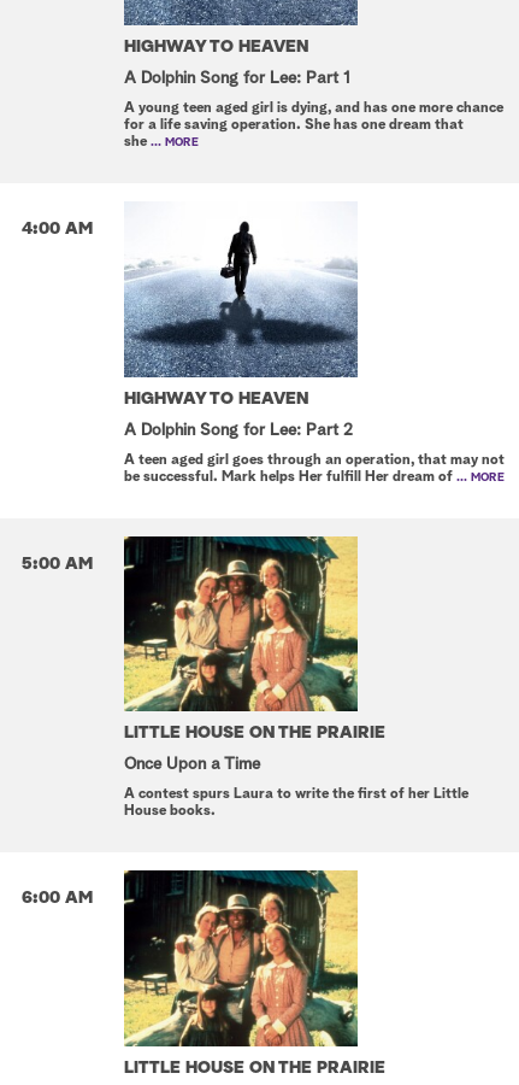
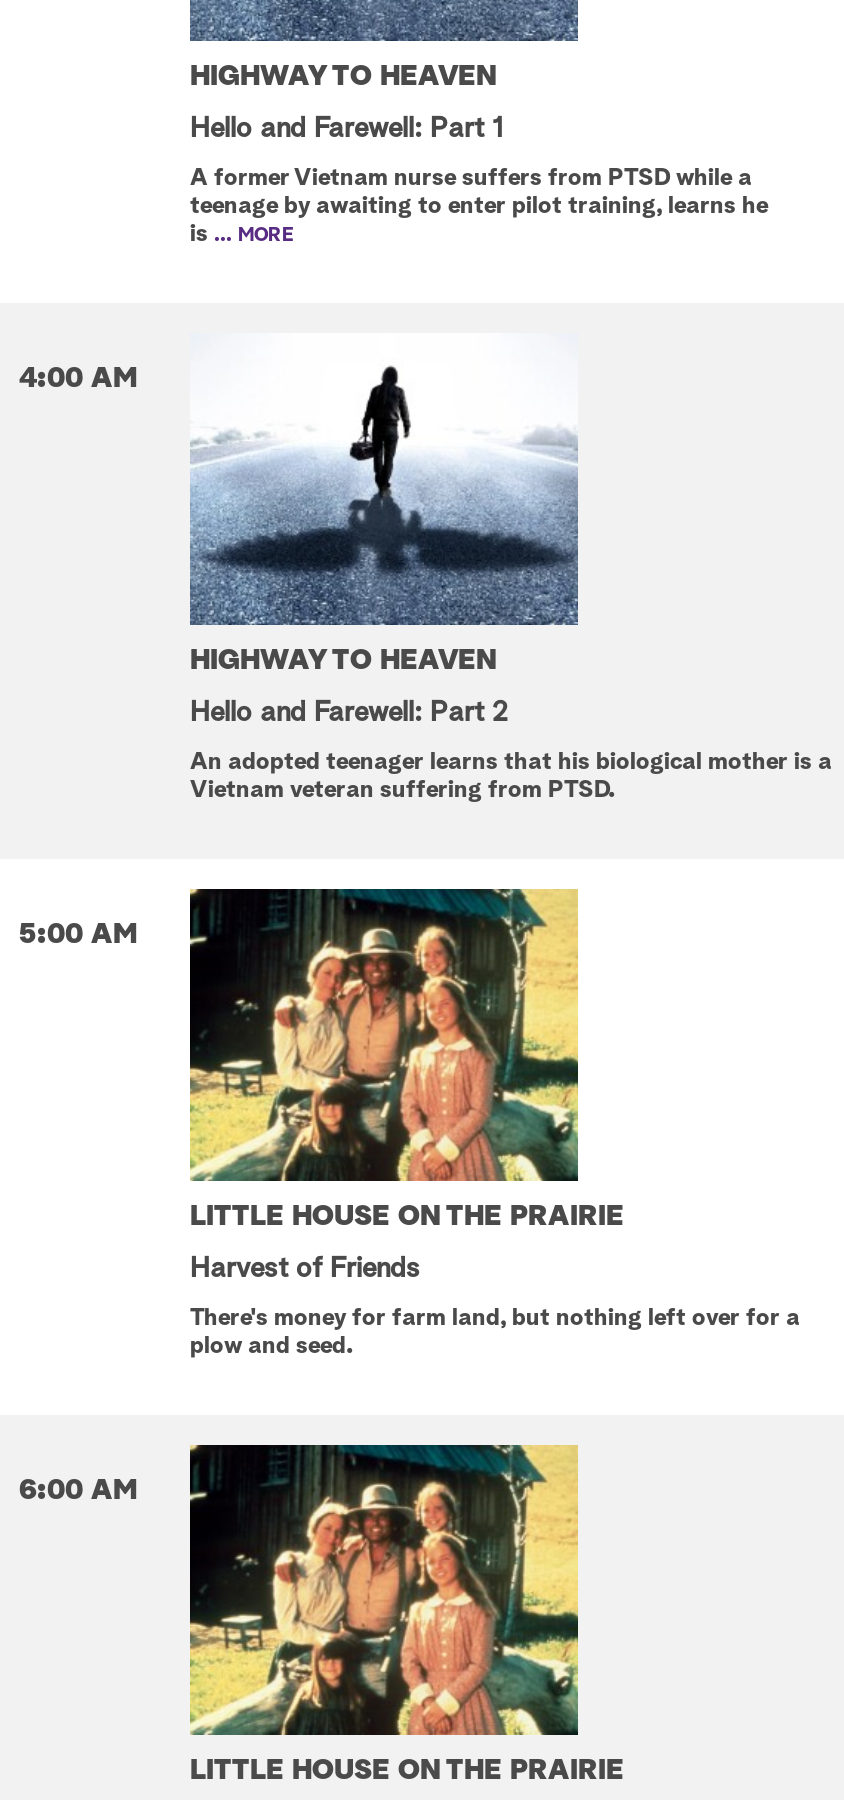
[124,70,350,87] A Dolphin Song for Lee: Part 1 -> [190,116,504,144] Hello and Farewell: Part 1
[124,101,503,149] A young teen aged girl is dying, and has one more chance | for a life saving operation. She has one dream that | she ... MORE -> [190,168,768,248] A former Vietnam nurse suffers from PTSD while a | teenage by awaiting to enter pilot training, learns he | is ... MORE
[124,421,353,438] A Dolphin Song for Lee: Part 2 -> [190,699,508,727] Hello and Farewell: Part 2
[124,453,505,484] A teen aged girl goes through an operation, that may not | be successful. Mark helps Her fulfill Her dream of ... MORE -> [190,751,832,803] An adopted teenager learns that his biological mother is a | Vietnam veteran suffering from PTSD.
[124,756,260,773] Once Upon a Time -> [190,1255,420,1283] Harvest of Friends
[124,788,468,819] A contest spurs Laura to write the first of her Little | House books. -> [190,1307,800,1359] There's money for farm land, but nothing left over for a | plow and seed.

